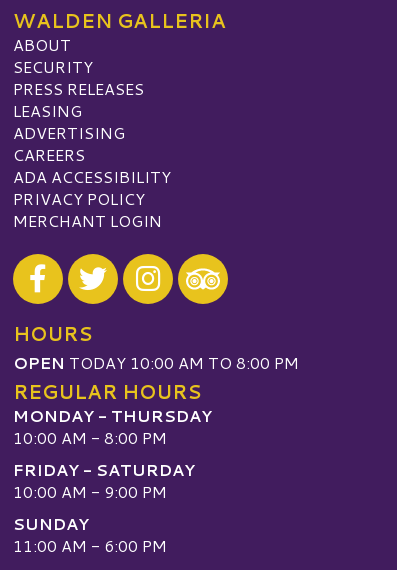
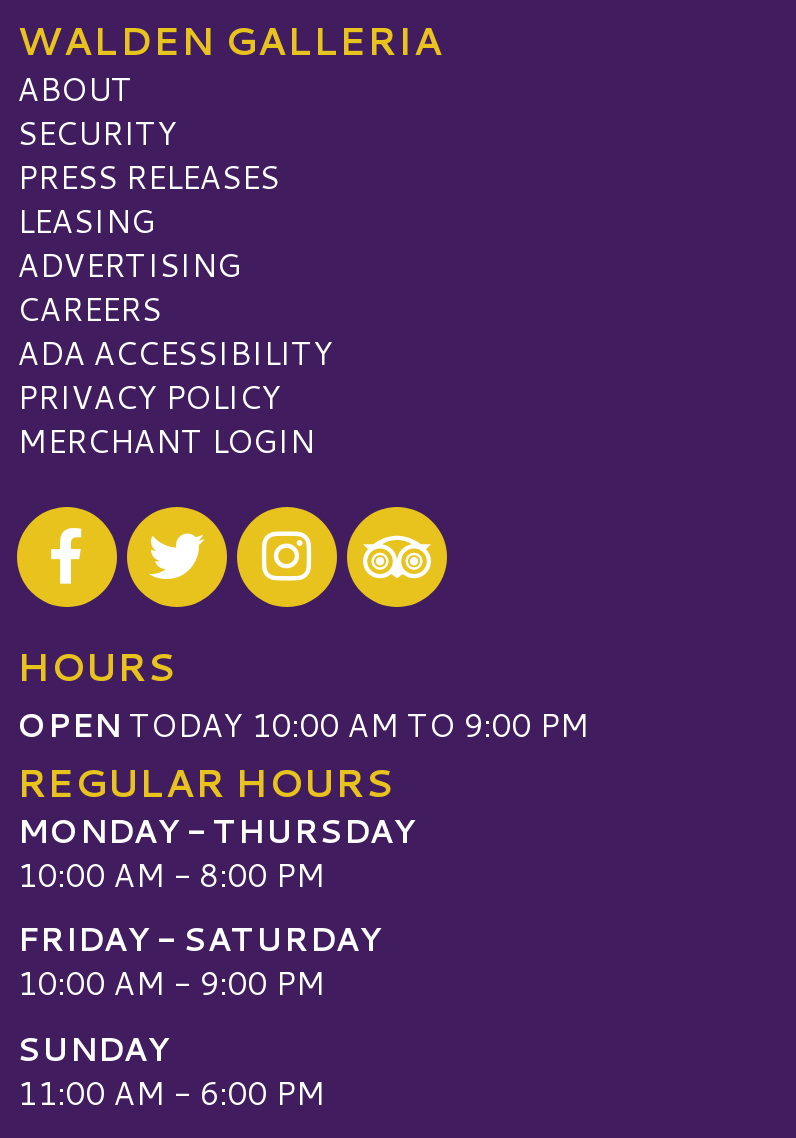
[13,351,299,374] OPEN TODAY 10:00 AM TO 8:00 PM -> [17,700,589,746] OPEN TODAY 10:00 AM TO 9:00 PM

